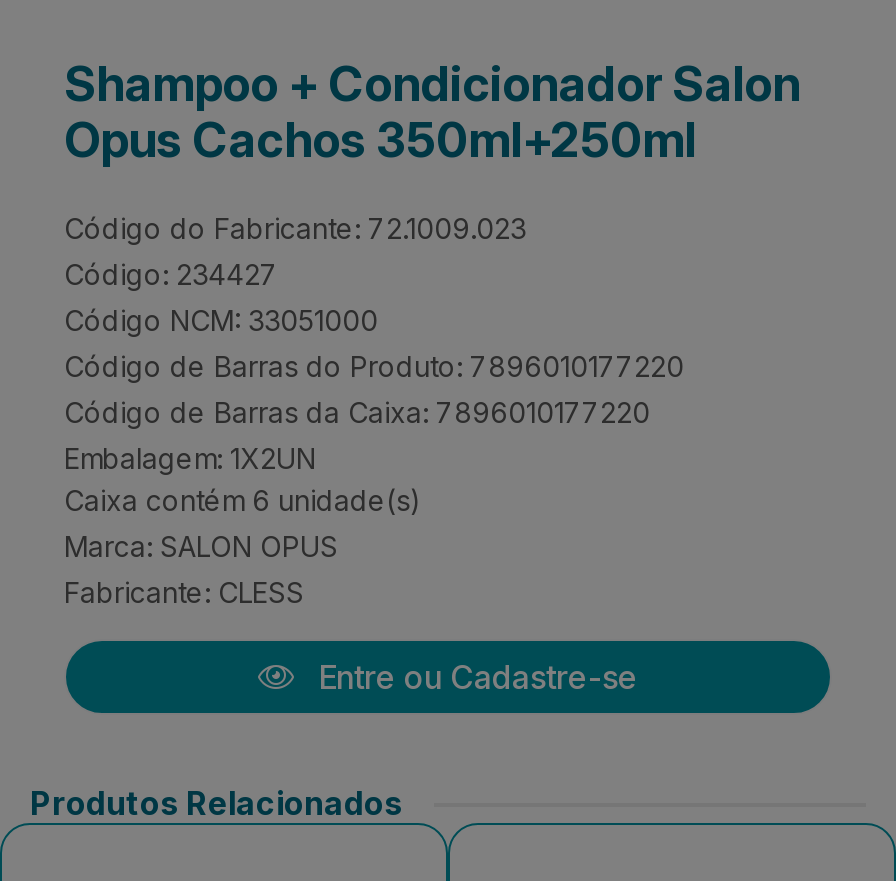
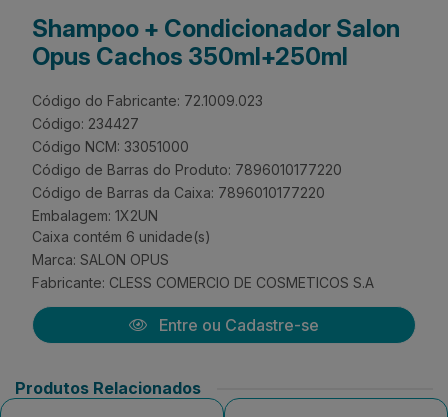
[64,575,304,609] Fabricante: CLESS -> [32,274,374,291] Fabricante: CLESS COMERCIO DE COSMETICOS S.A

